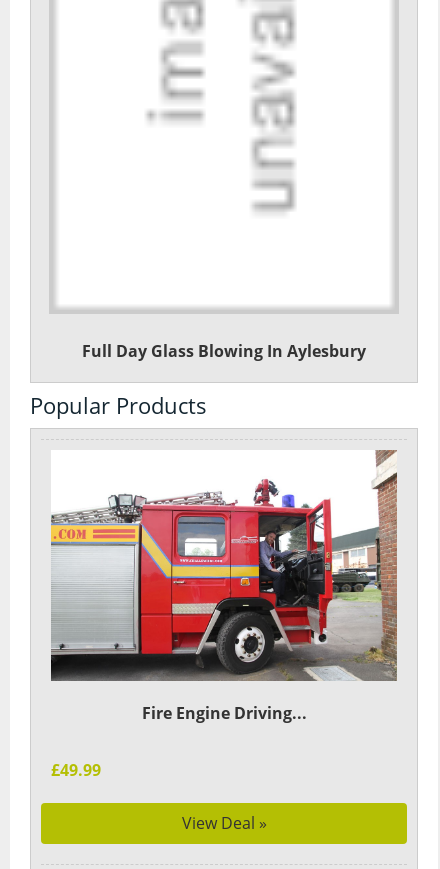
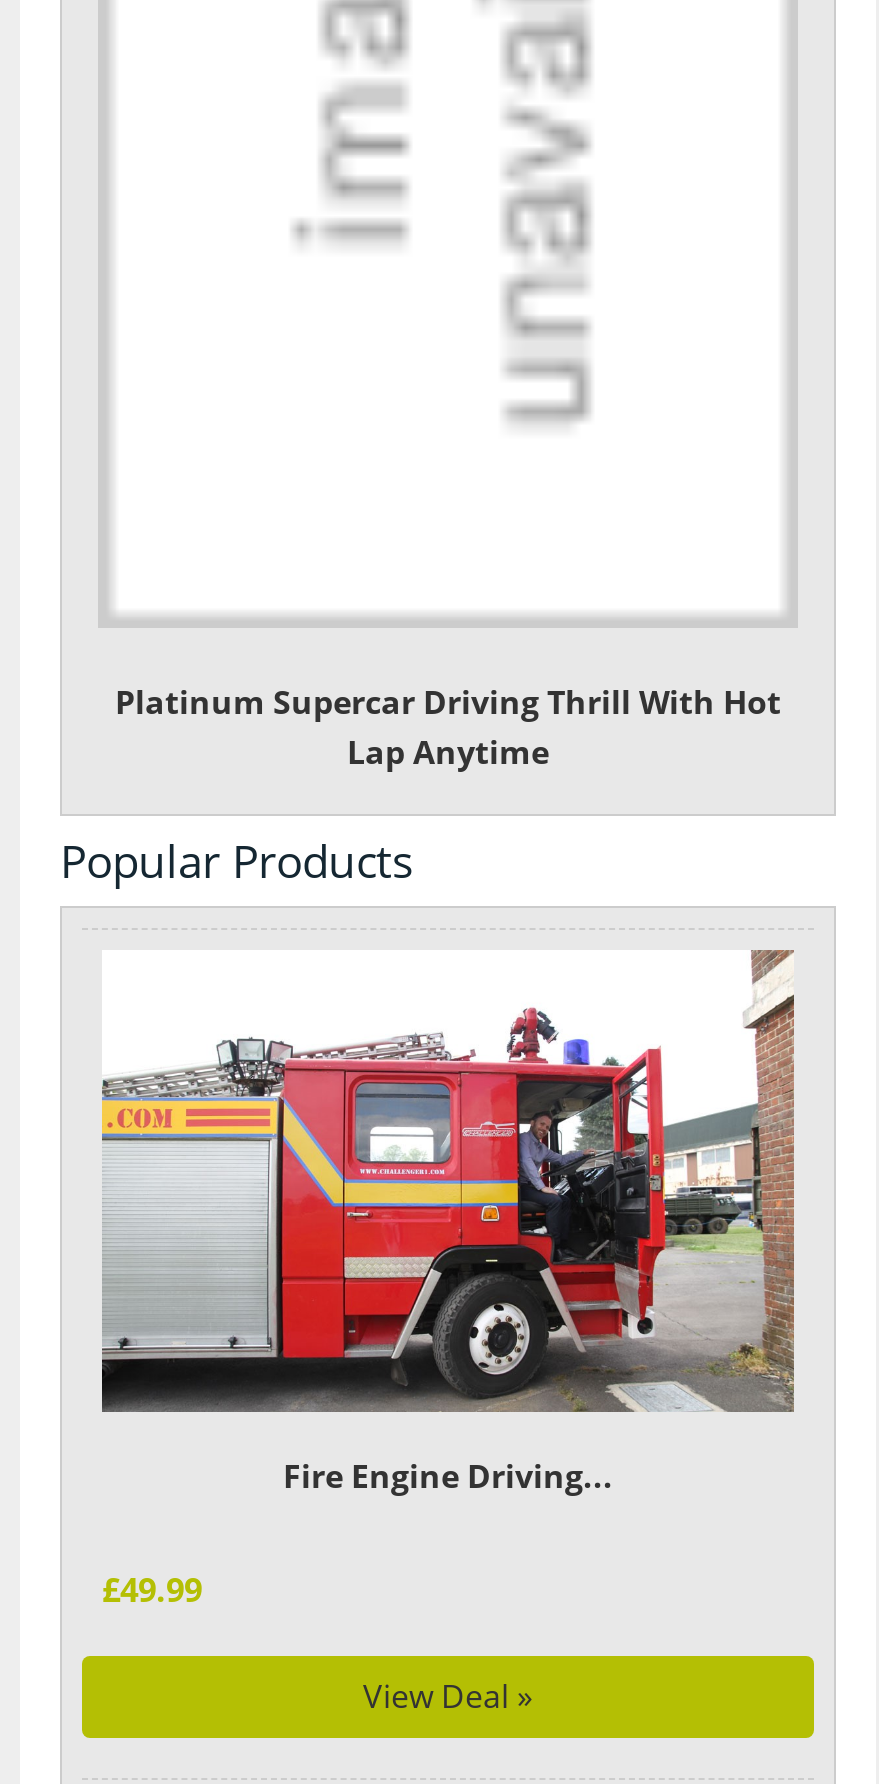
[82,340,366,362] Full Day Glass Blowing In Aylesbury -> [115,681,781,775] Platinum Supercar Driving Thrill With Hot | Lap Anytime

